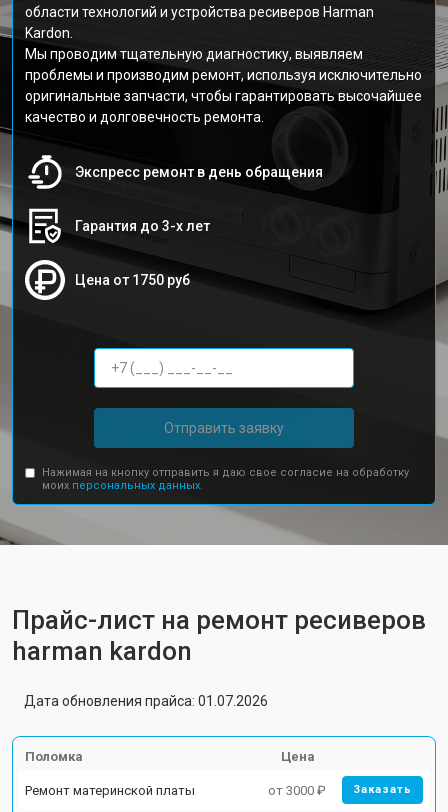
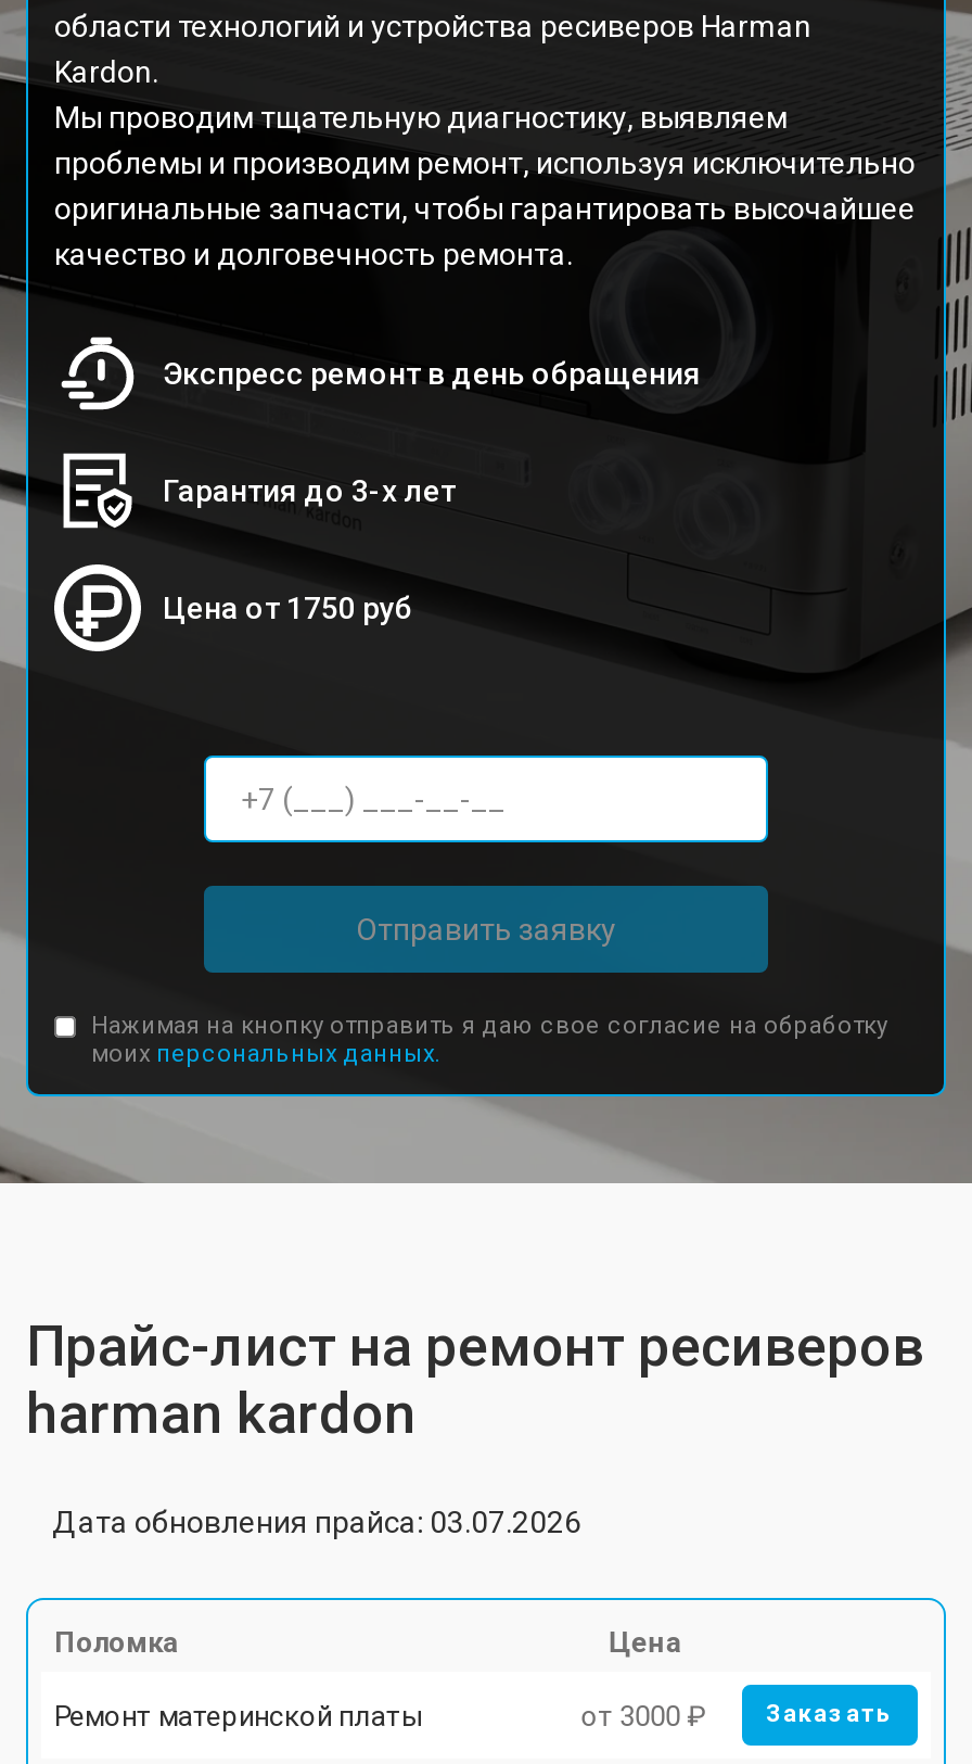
[24,693,268,709] Дата обновления прайса: 01.07.2026 -> [52,1505,581,1539] Дата обновления прайса: 03.07.2026

